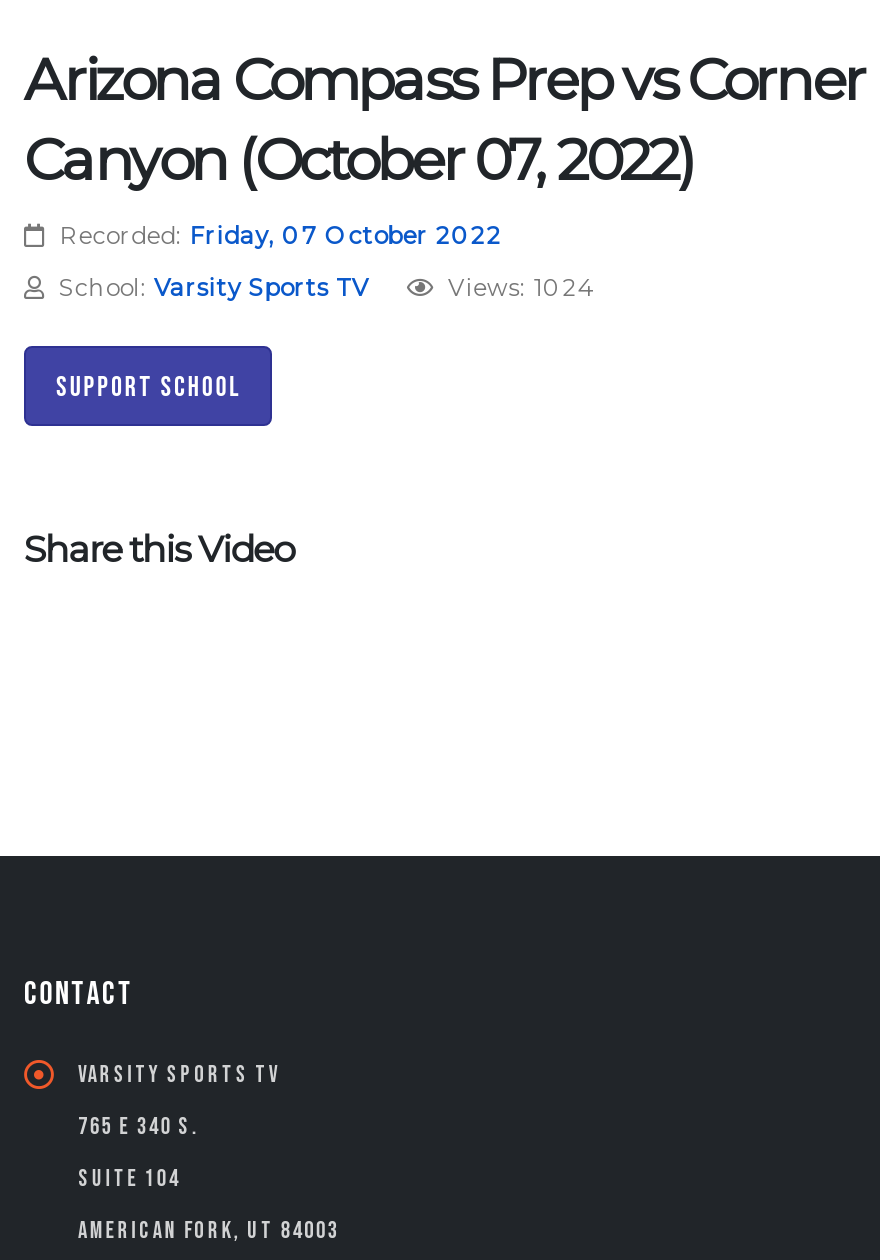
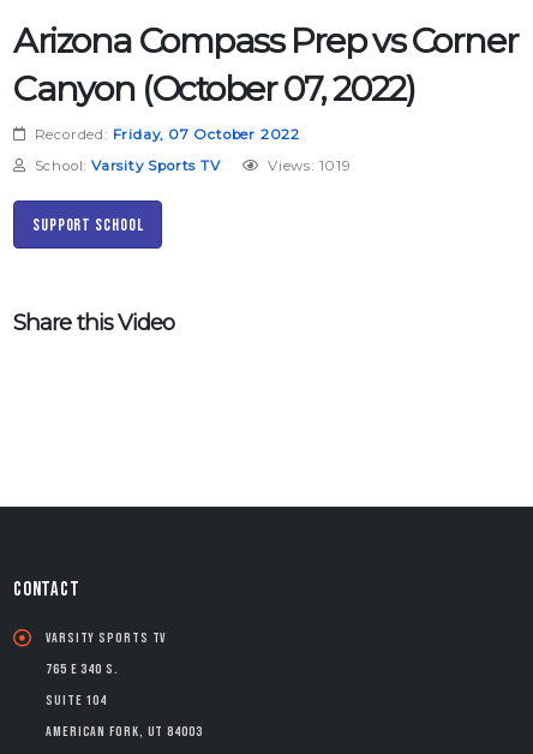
[440,274,596,302] Views: 1024 -> [263,157,352,174] Views: 1019

